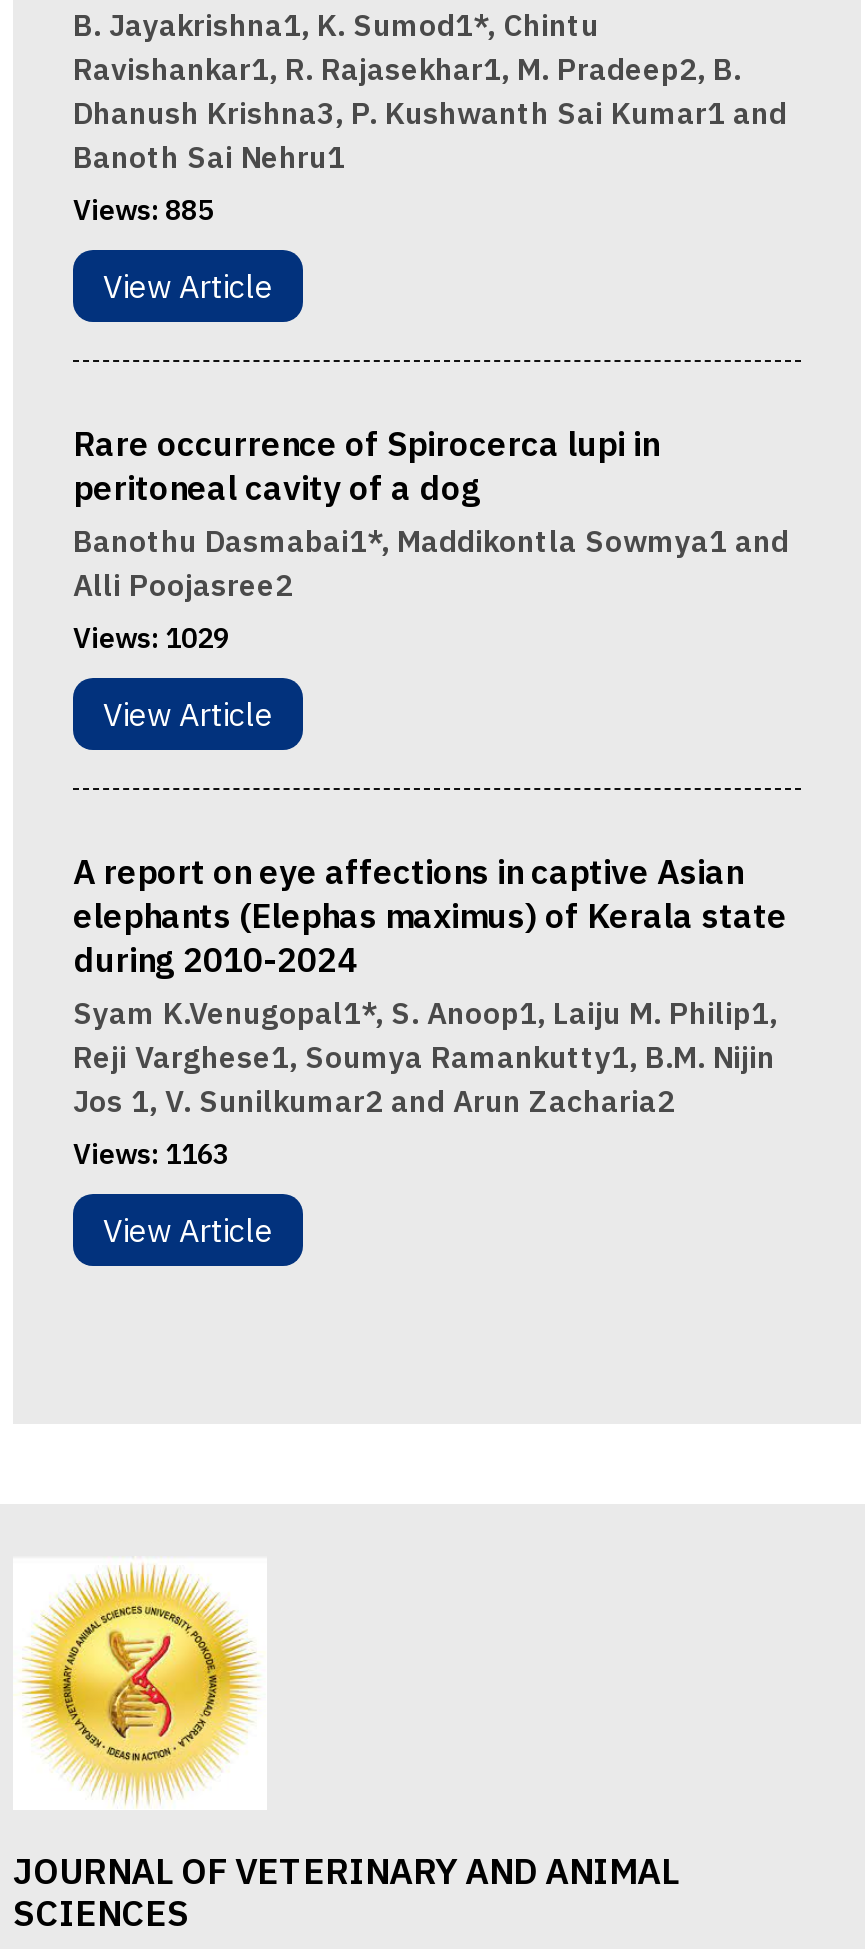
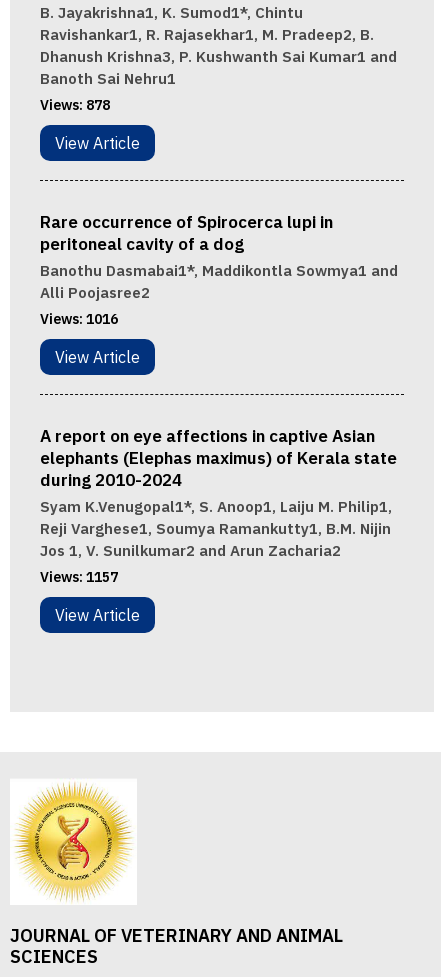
[73,192,213,228] Views: 885 -> [40,96,110,114] Views: 878
[73,620,229,656] Views: 1029 -> [40,310,118,328] Views: 1016
[73,1136,229,1172] Views: 1163 -> [40,568,118,586] Views: 1157

